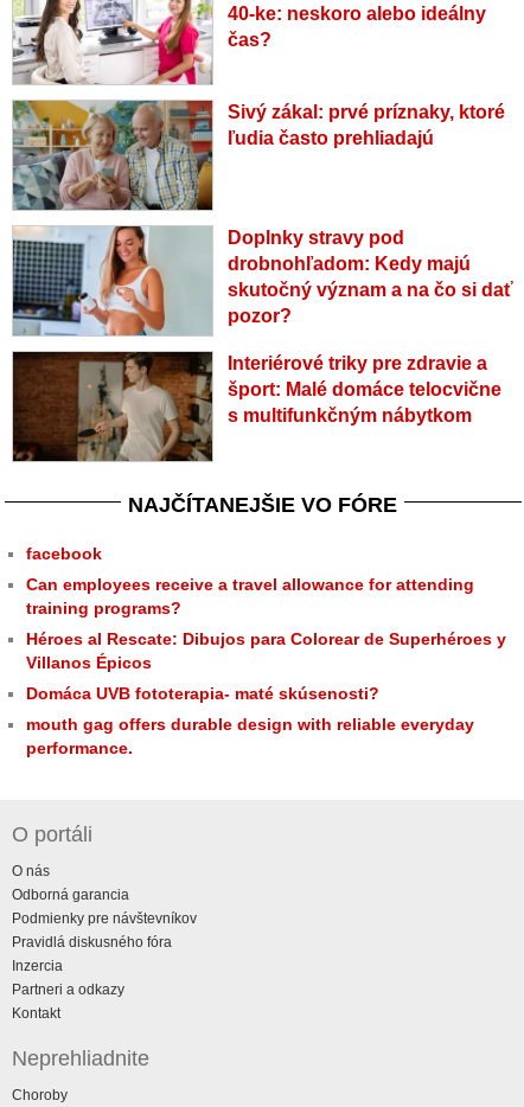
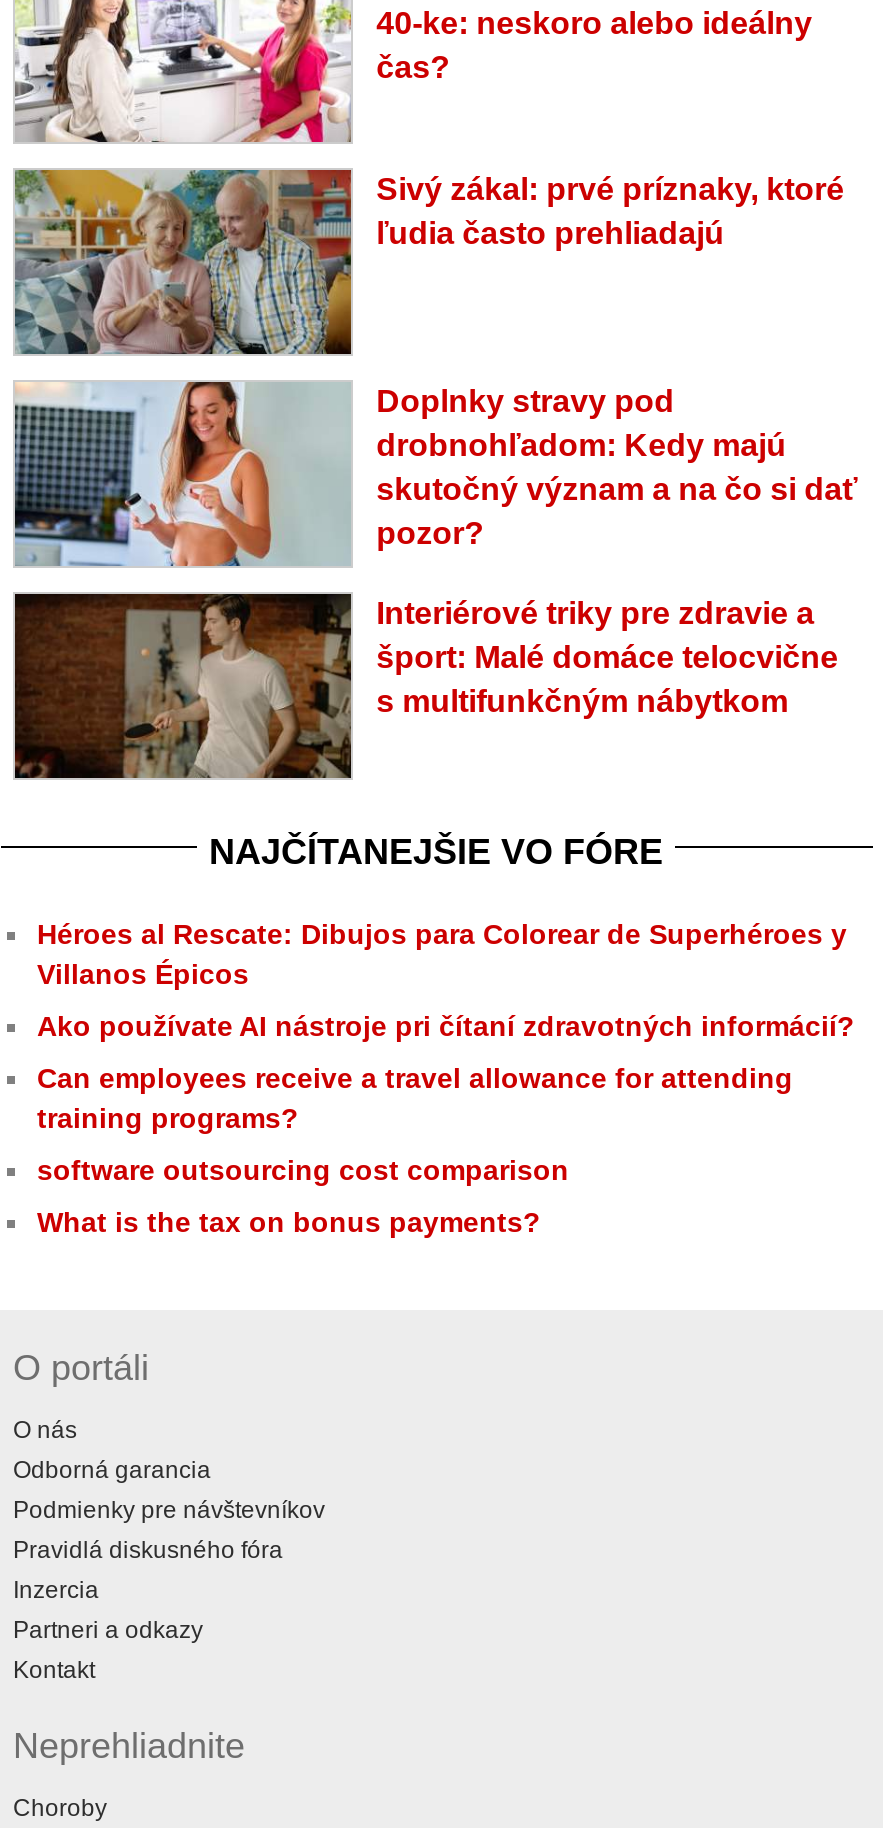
[26,544,102,563] facebook -> [37,1009,855,1041] Ako používate AI nástroje pri čítaní zdravotných informácií?
moved [26,574,474,617] -> [37,1061,793,1133]: Can employees receive a travel allowance for attending | training programs?
moved [26,629,506,672] -> [37,917,847,989]: Héroes al Rescate: Dibujos para Colorear de Superhéroes y | Villanos Épicos
[26,683,474,757] Domáca UVB fototerapia- maté skúsenosti? | mouth gag offers durable design with reliable everyday | performance. -> [37,1153,569,1237] software outsourcing cost comparison | What is the tax on bonus payments?

